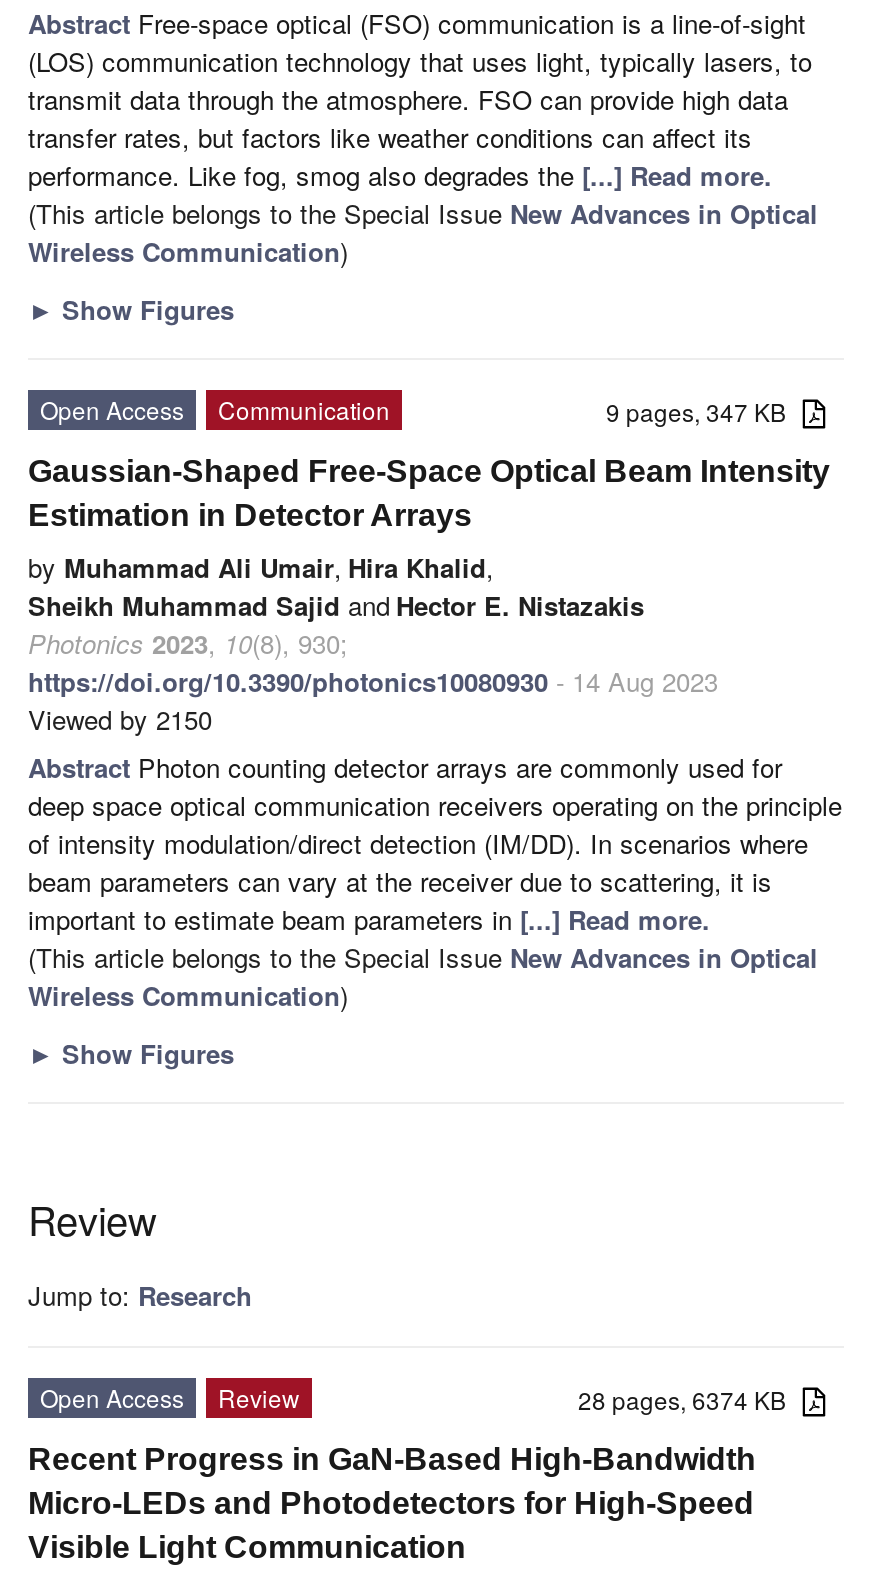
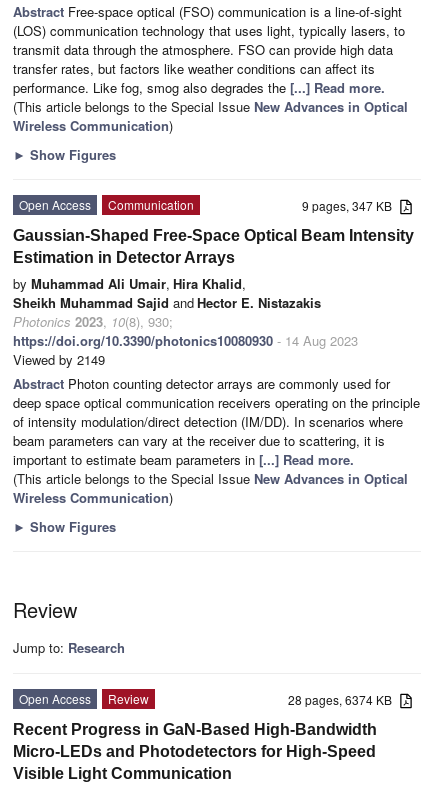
[28,700,212,738] Viewed by 2150 -> [13,350,105,369] Viewed by 2149

